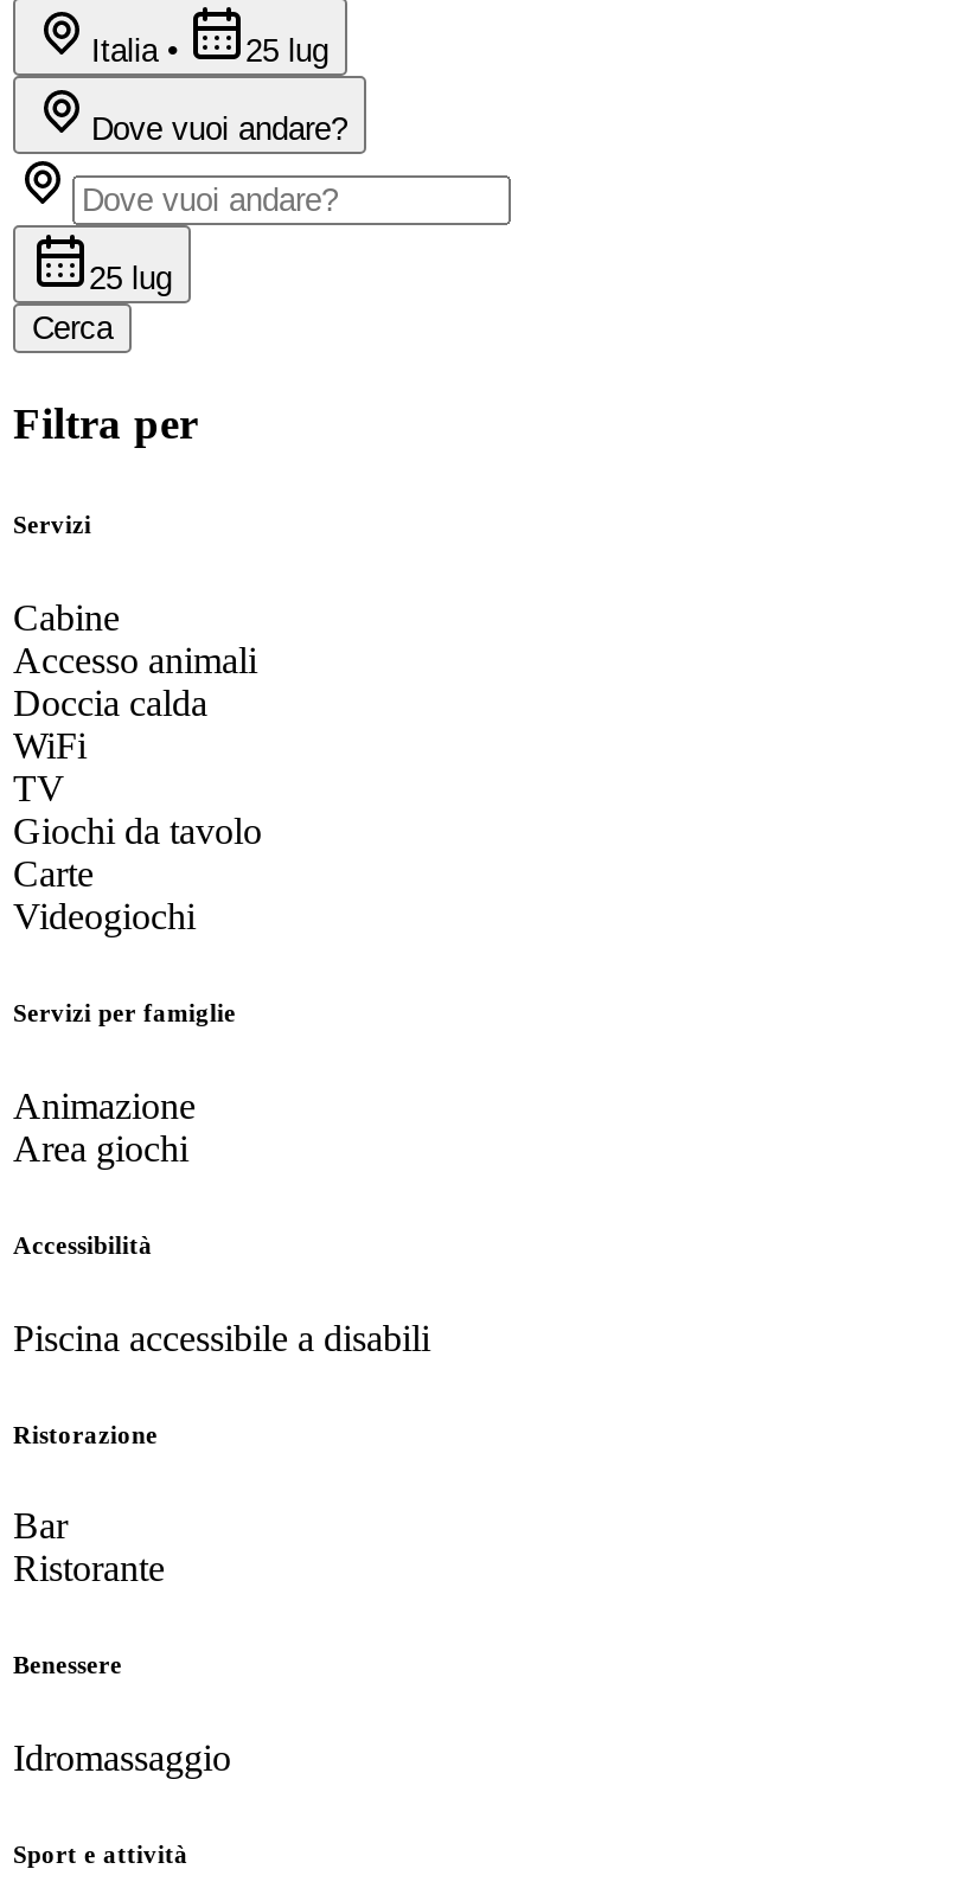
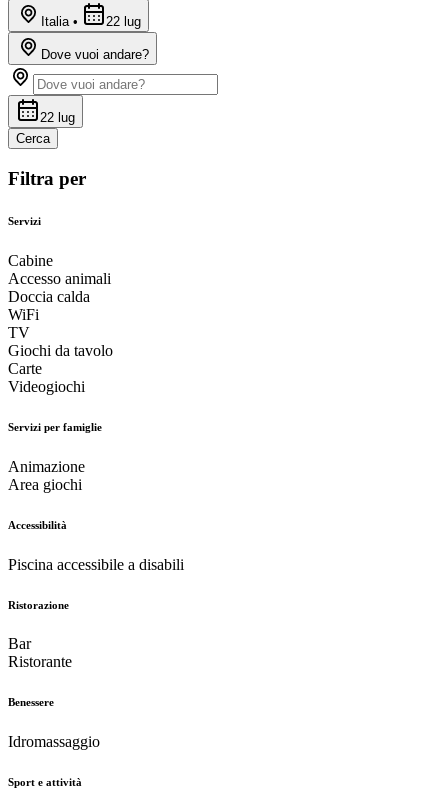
[91,33,328,69] Italia • 25 lug -> [41,14,141,29] Italia • 22 lug
[89,261,172,296] 25 lug -> [40,110,75,125] 22 lug

